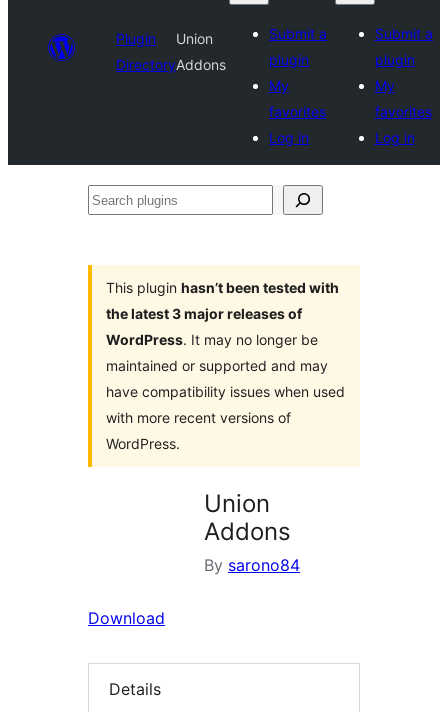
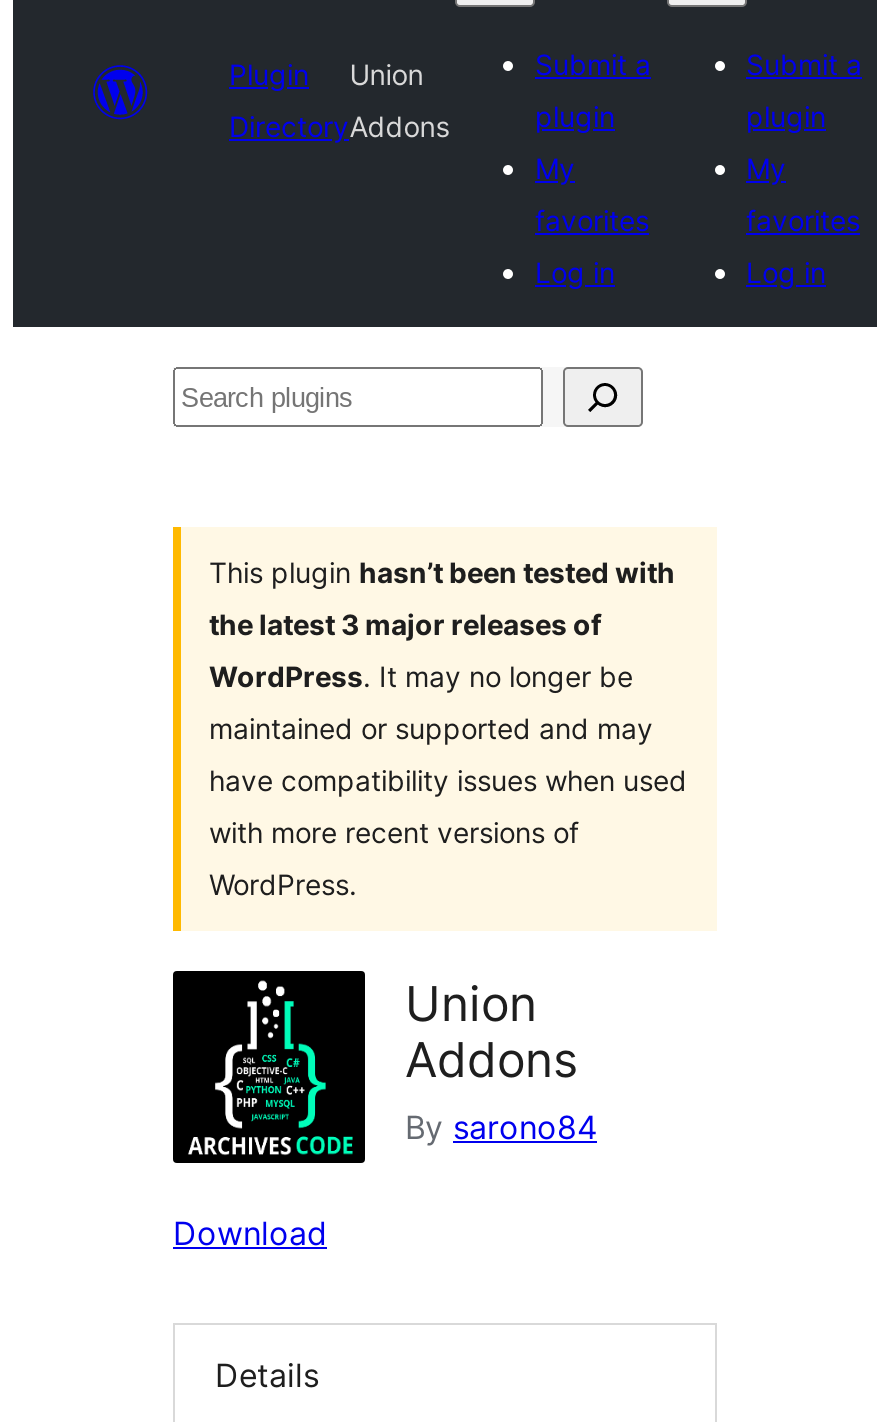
none -> [171,969,367,1165] [image]

